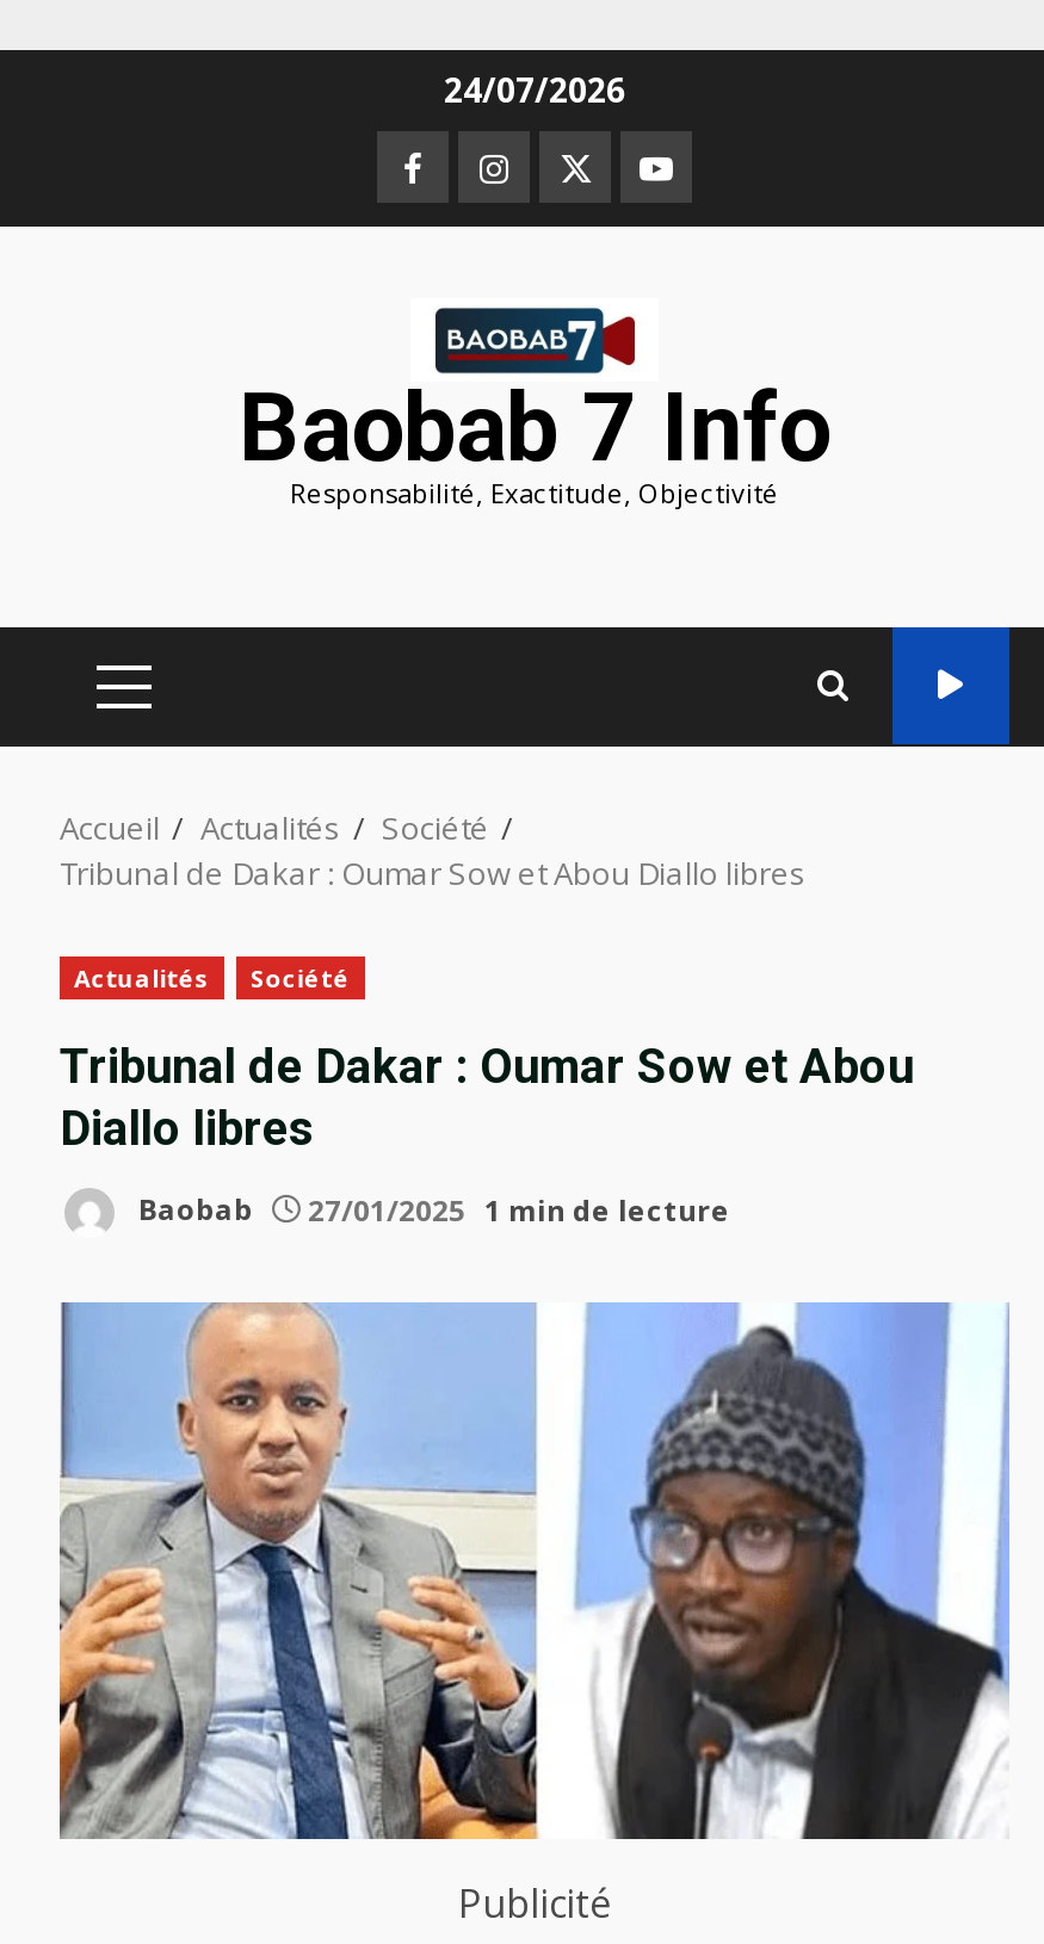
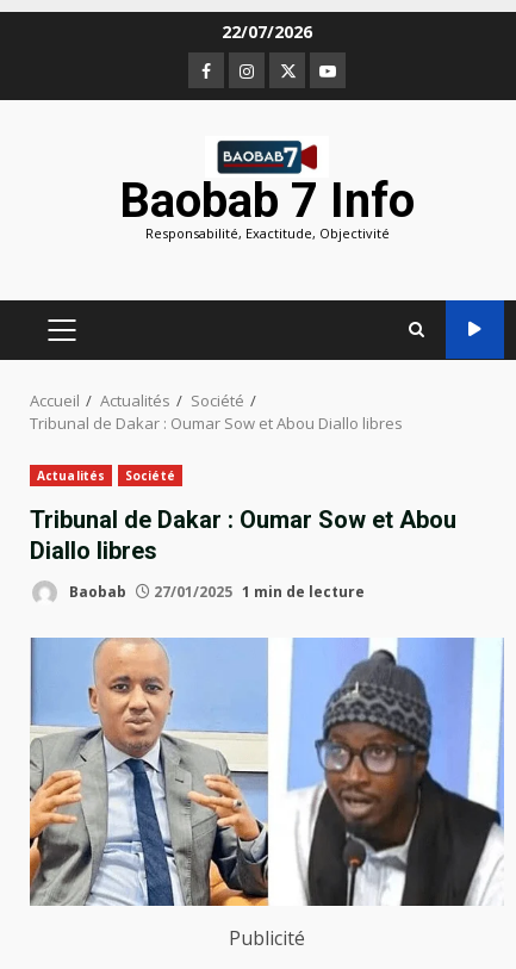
[444,67,625,112] 24/07/2026 -> [222,20,312,43] 22/07/2026

